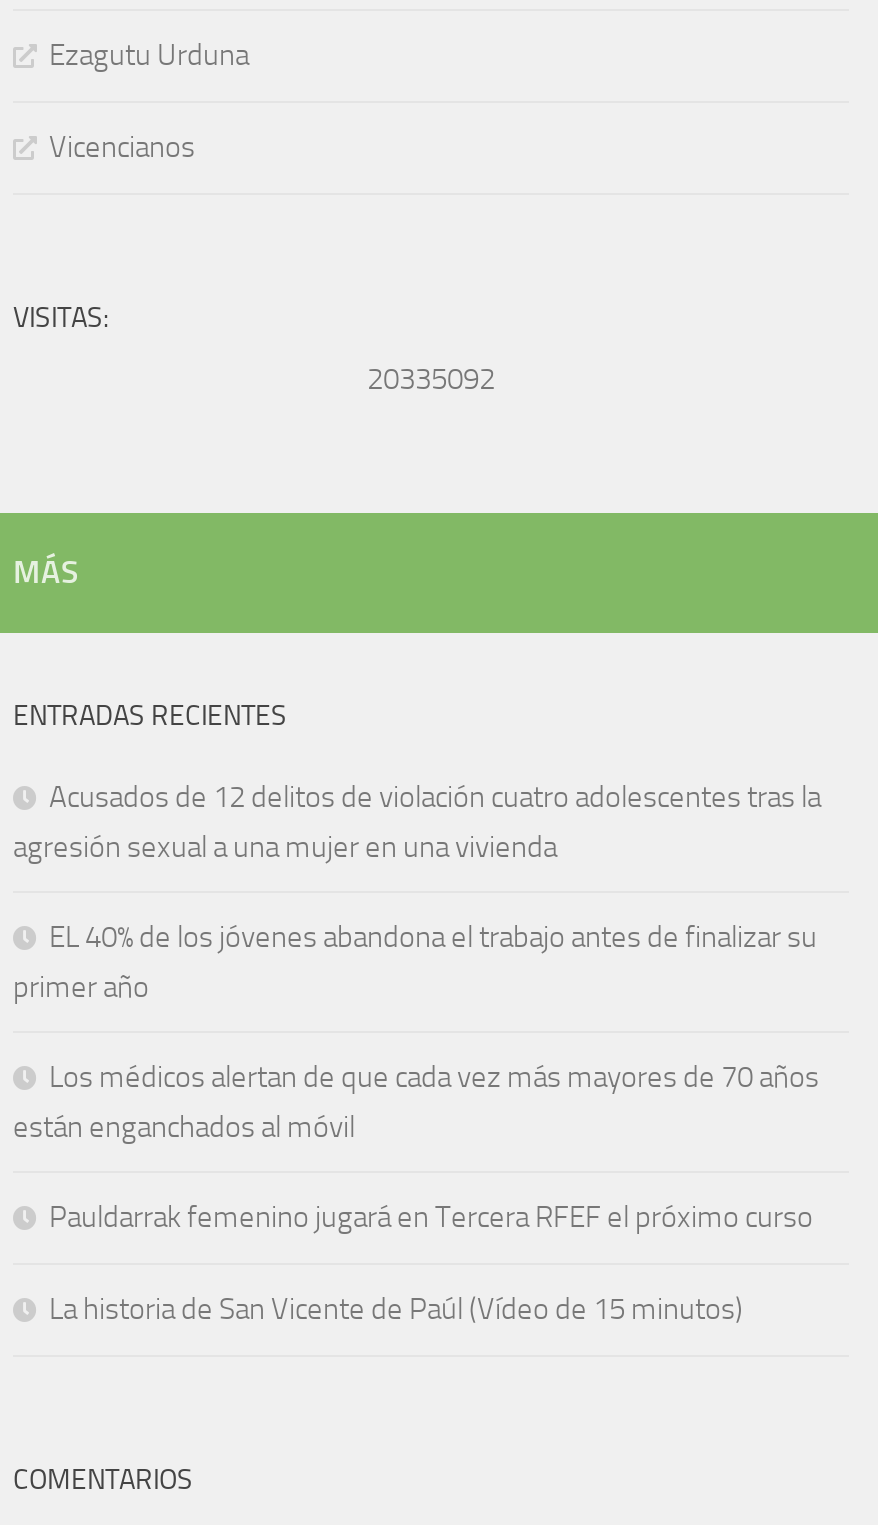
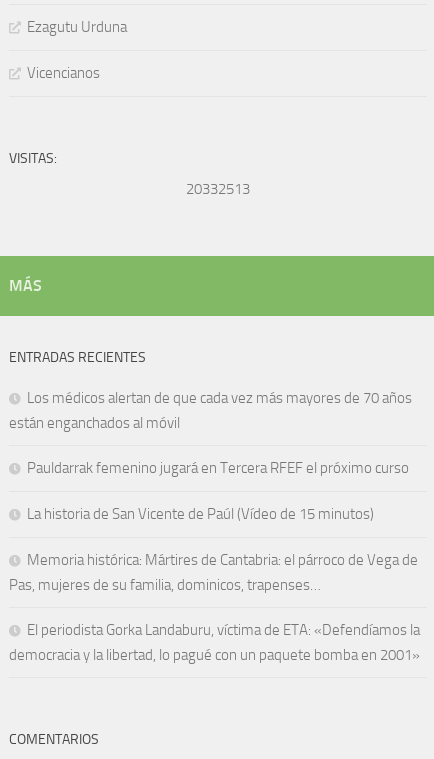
[367,360,495,396] 20335092 -> [186,180,250,198] 20332513
[13,778,821,1004] Acusados de 12 delitos de violación cuatro adolescentes tras la | agresión sexual a una mujer en una vivienda | EL 40% de los jóvenes abandona el trabajo antes de finalizar su | primer año -> none
moved [13,1058,819,1326] -> [9,389,412,523]: Los médicos alertan de que cada vez más mayores de 70 años | están enganchados al móvil | Pauldarrak femenino jugará en Tercera RFEF el próximo curso | La historia de San Vicente de Paúl (Vídeo de 15 minutos)
none -> [9,551,420,664] Memoria histórica: Mártires de Cantabria: el párroco de Vega de | Pas, mujeres de su familia, dominicos, trapenses… | El periodista Gorka Landaburu, víctima de ETA: «Defendíamos la | democracia y la libertad, lo pagué con un paquete bomba en 2001»

